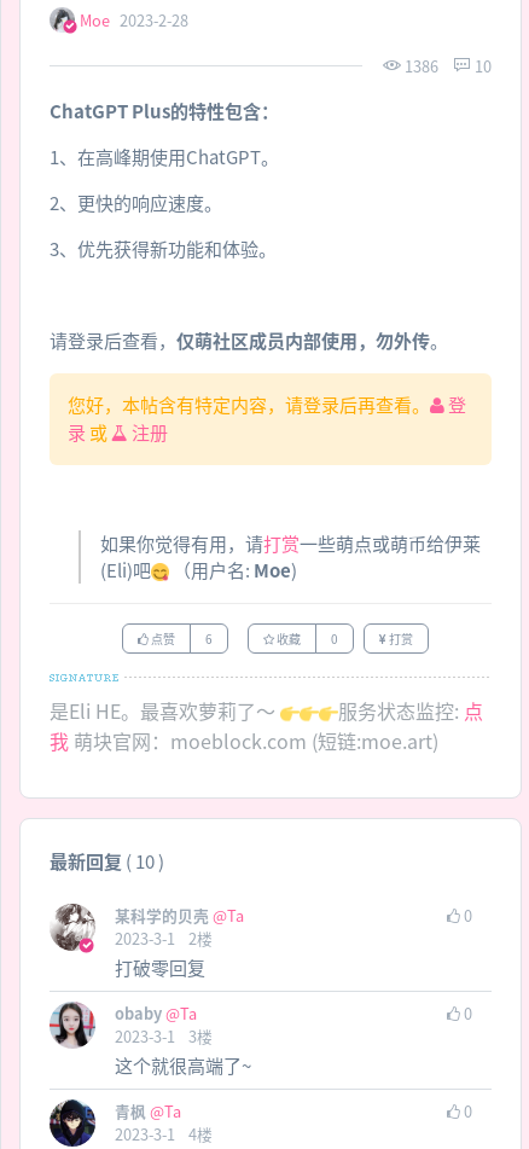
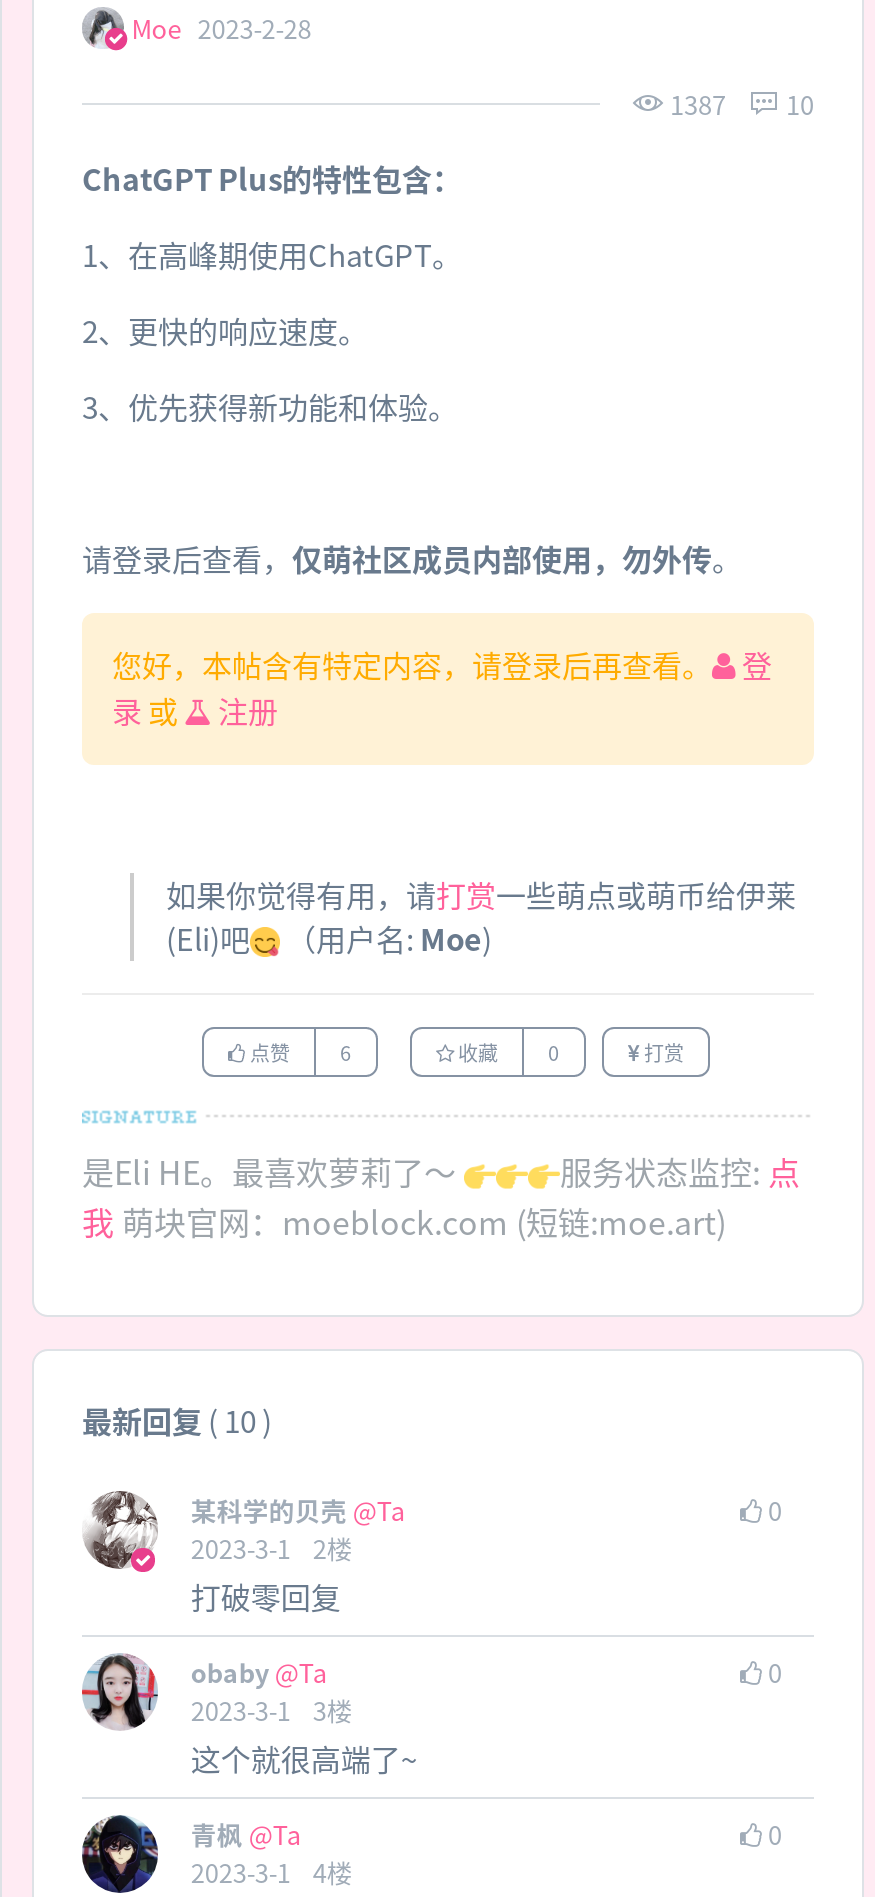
[401,54,492,77] 1386 10 -> [664,85,814,123] 1387 10

